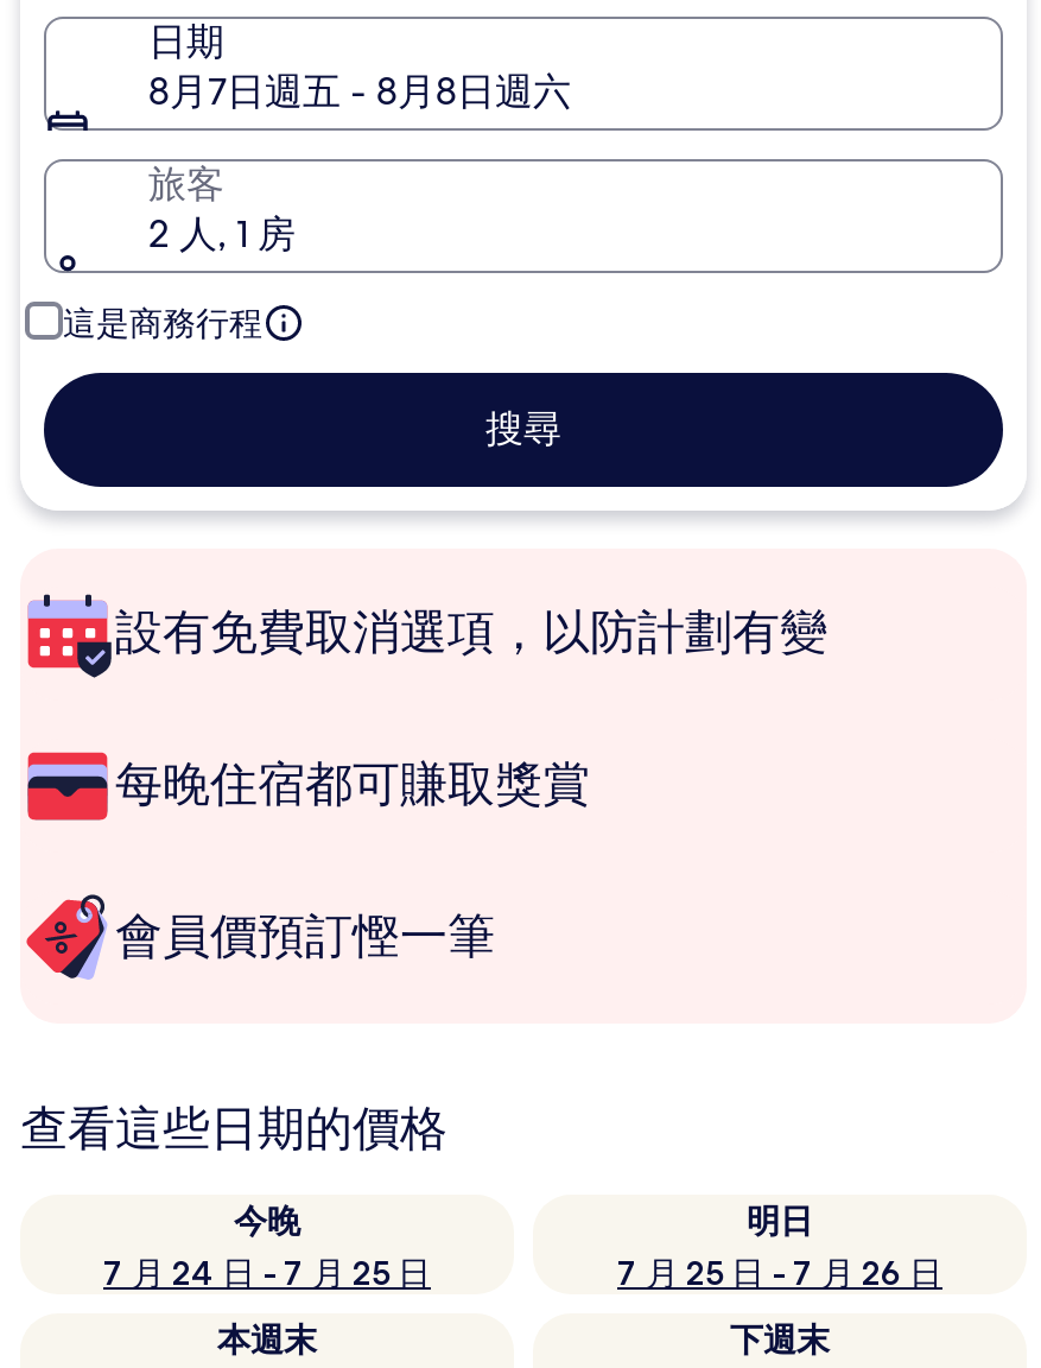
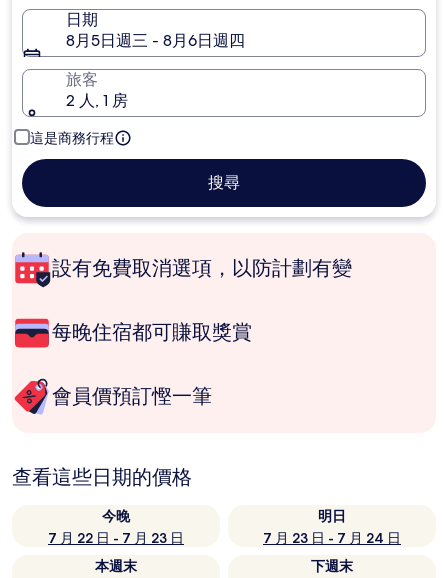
[148,66,571,116] 8月7日週五 - 8月8日週六 -> [66,30,245,51] 8月5日週三 - 8月6日週四
[103,1252,431,1294] 7 月 24 日 - 7 月 25 日 -> [48,529,184,547] 7 月 22 日 - 7 月 23 日
[617,1252,942,1294] 7 月 25 日 - 7 月 26 日 -> [263,529,401,547] 7 月 23 日 - 7 月 24 日

